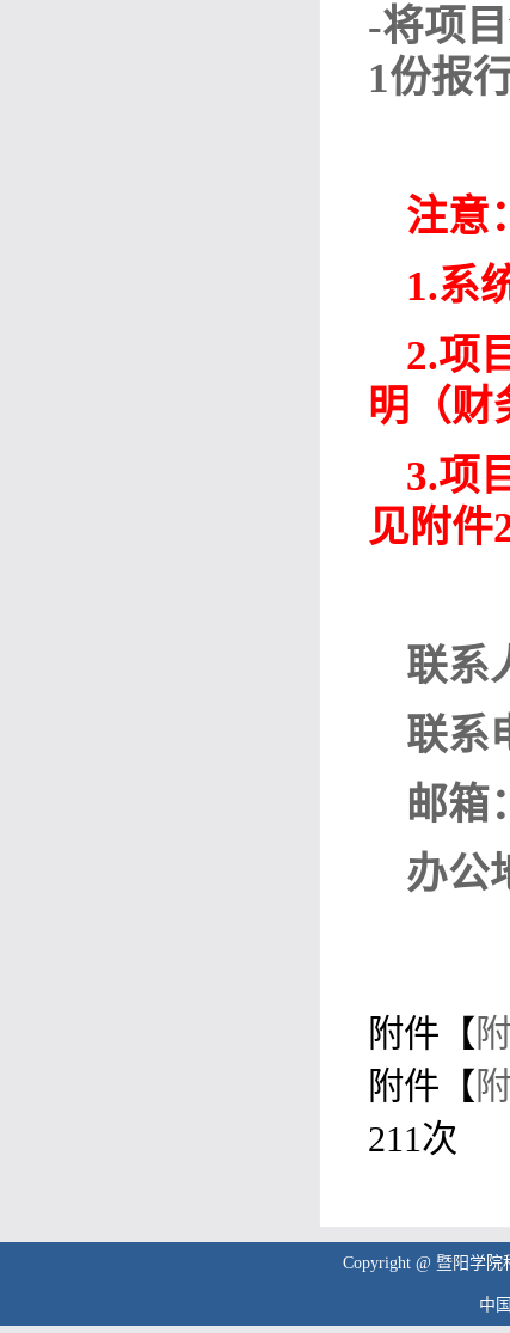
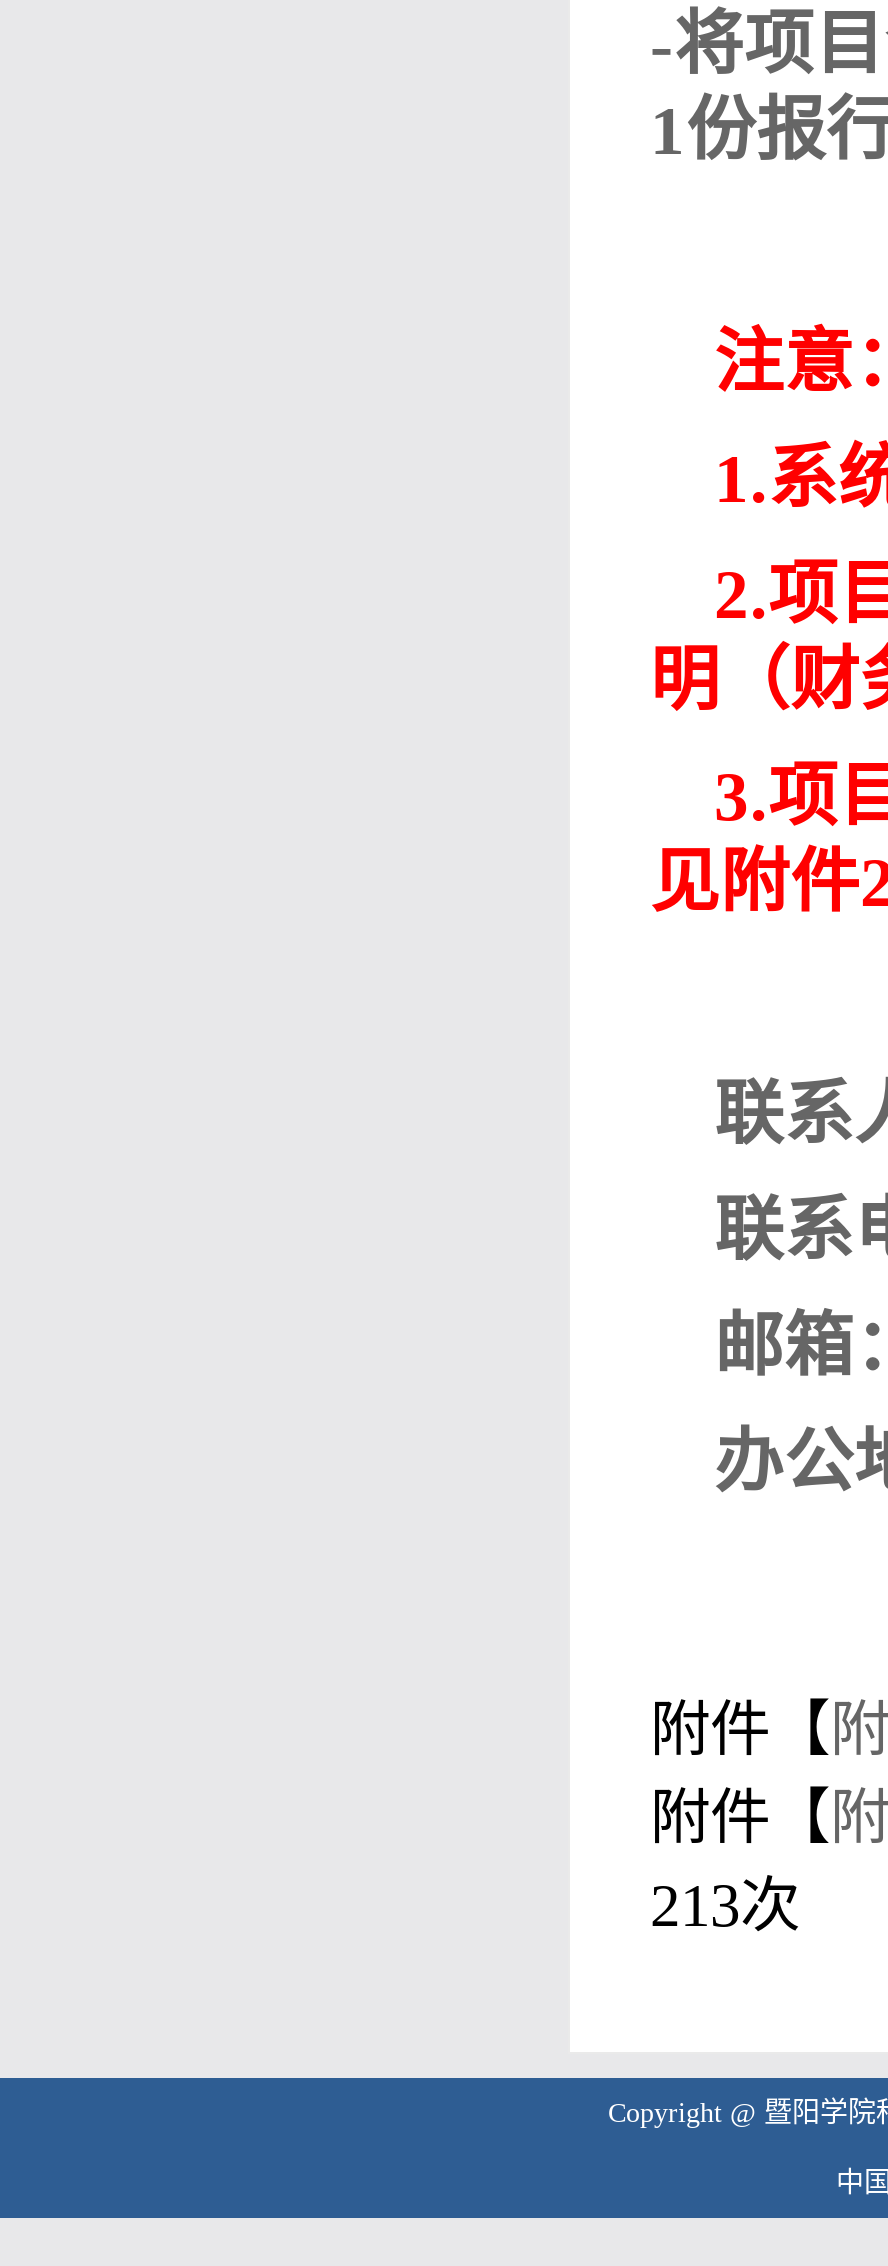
[368,1119,457,1160] 211次 -> [650,1872,800,1940] 213次

